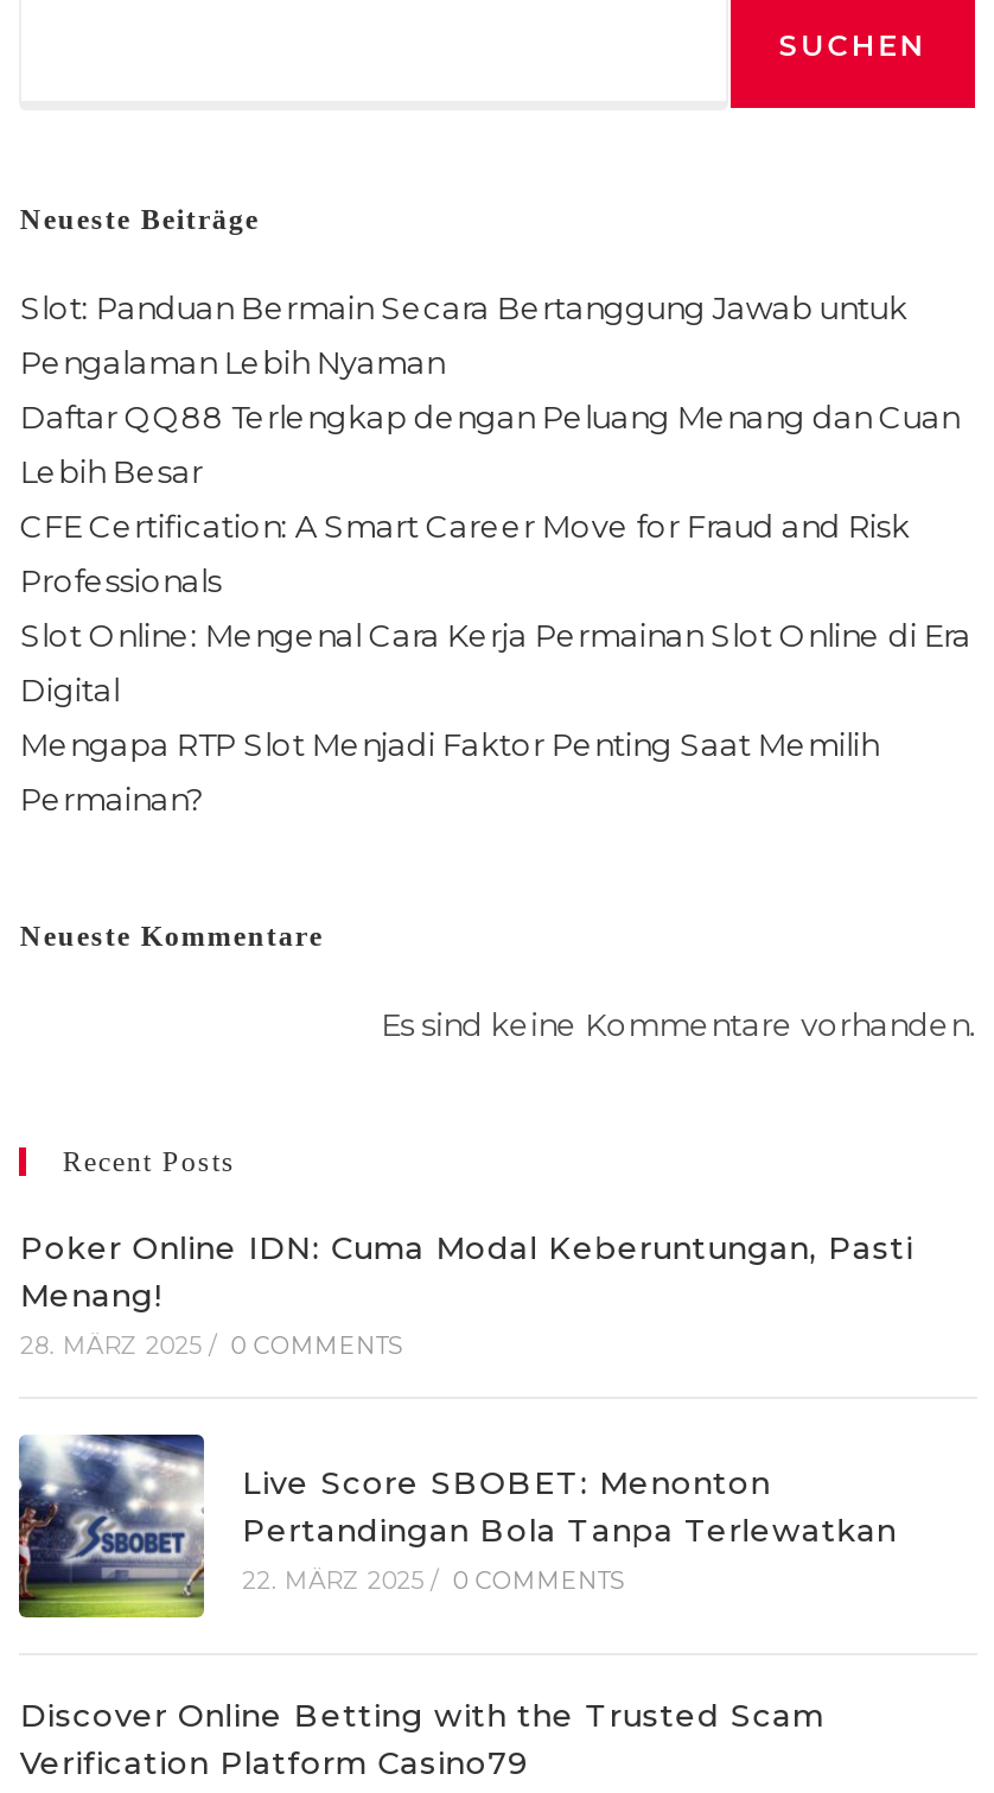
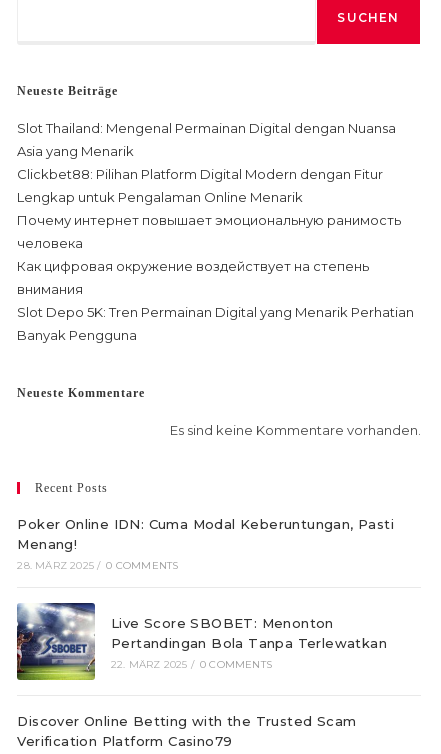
[20,288,971,818] Slot: Panduan Bermain Secara Bertanggung Jawab untuk | Pengalaman Lebih Nyaman | Daftar QQ88 Terlengkap dengan Peluang Menang dan Cuan | Lebih Besar | CFE Certification: A Smart Career Move for Fraud and Risk | Professionals | Slot Online: Mengenal Cara Kerja Permainan Slot Online di Era | Digital | Mengapa RTP Slot Menjadi Faktor Penting Saat Memilih | Permainan? -> [17,120,414,343] Slot Thailand: Mengenal Permainan Digital dengan Nuansa | Asia yang Menarik | Clickbet88: Pilihan Platform Digital Modern dengan Fitur | Lengkap untuk Pengalaman Online Menarik | Почему интернет повышает эмоциональную ранимость | человека | Как цифровая окружение воздействует на степень | внимания | Slot Depo 5K: Tren Permainan Digital yang Menarik Perhatian | Banyak Pengguna

